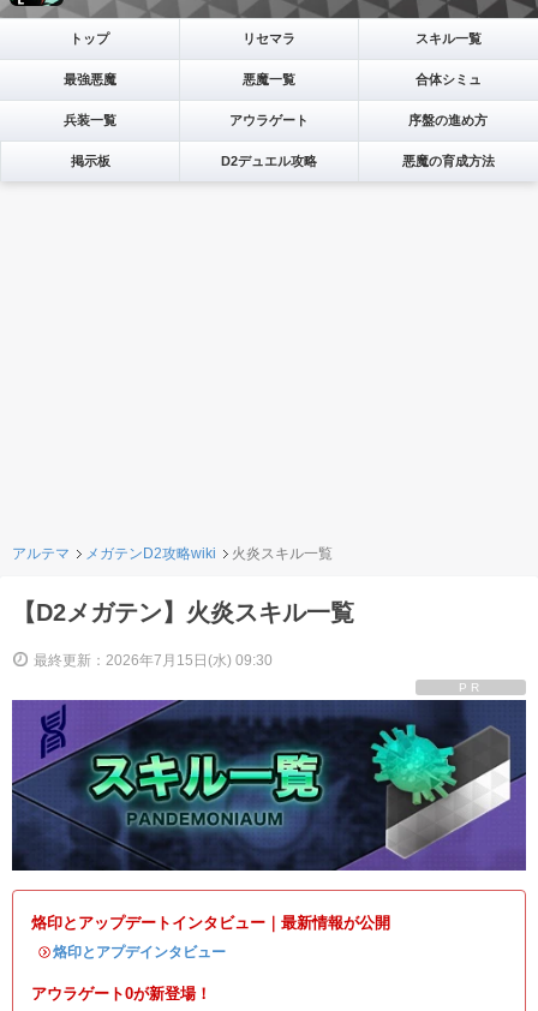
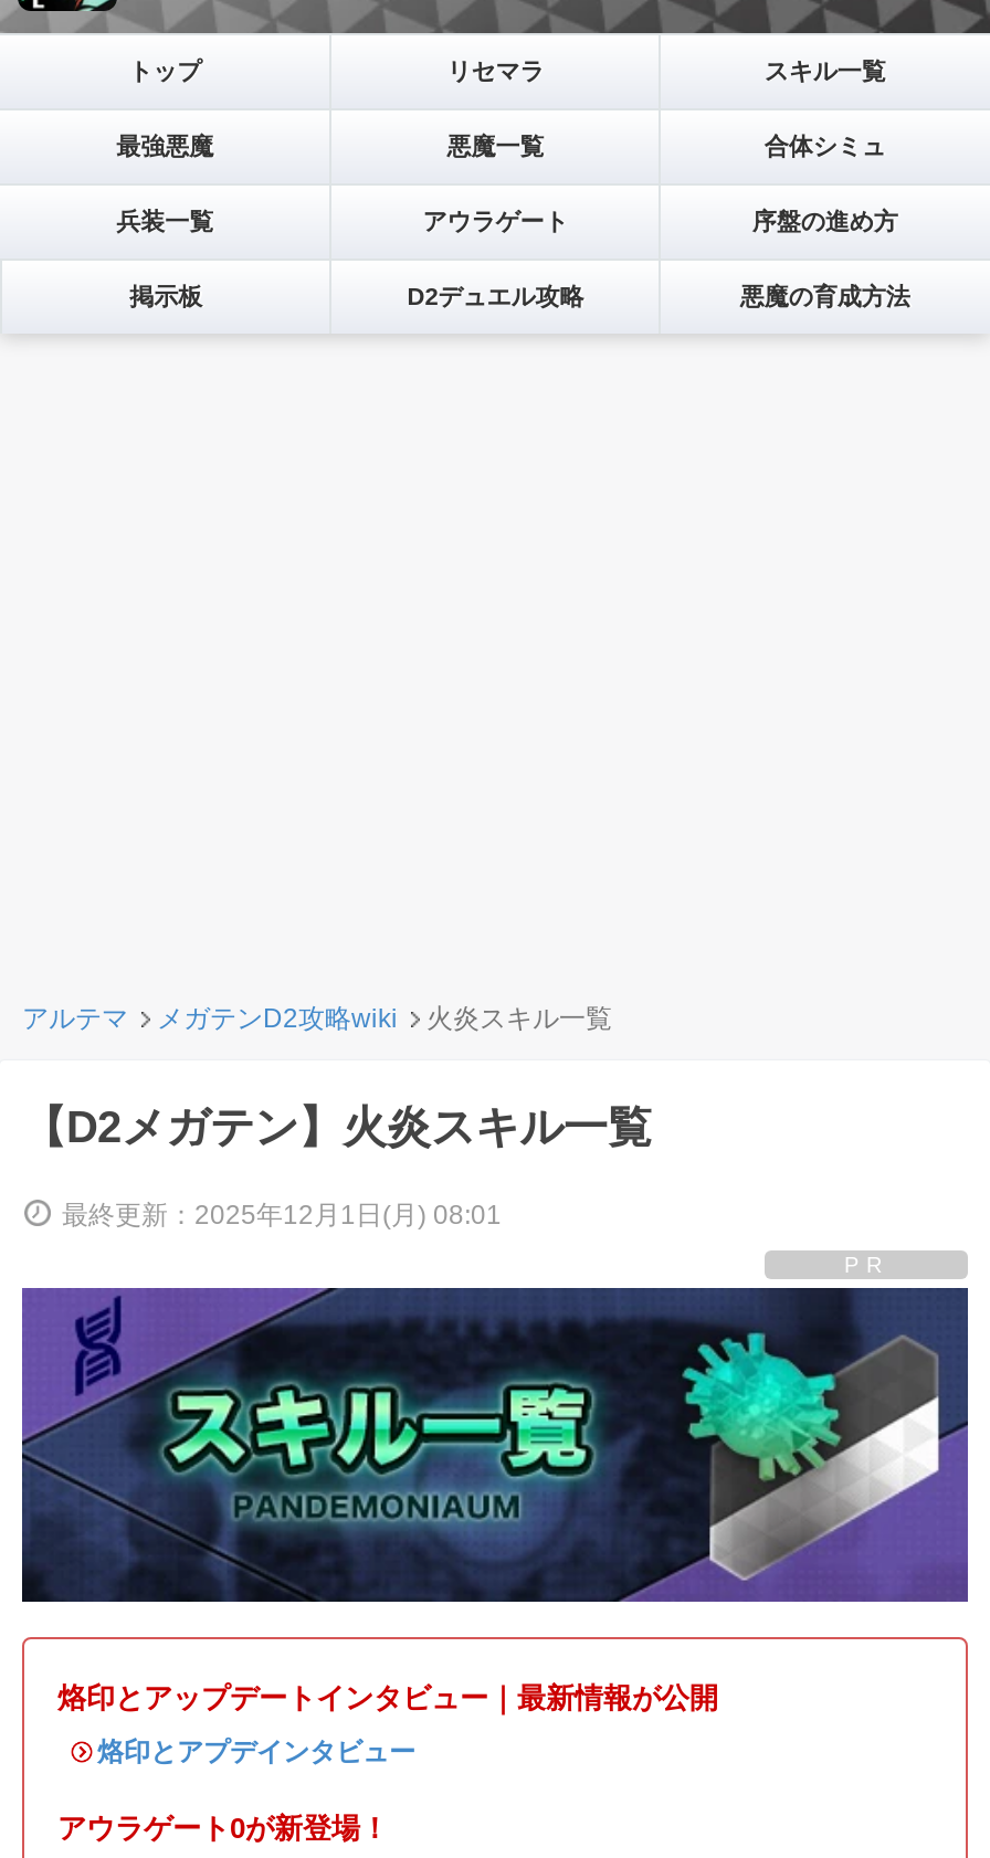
[34,652,273,669] 最終更新：2026年7月15日(水) 09:30 -> [62,1199,502,1230] 最終更新：2025年12月1日(月) 08:01

